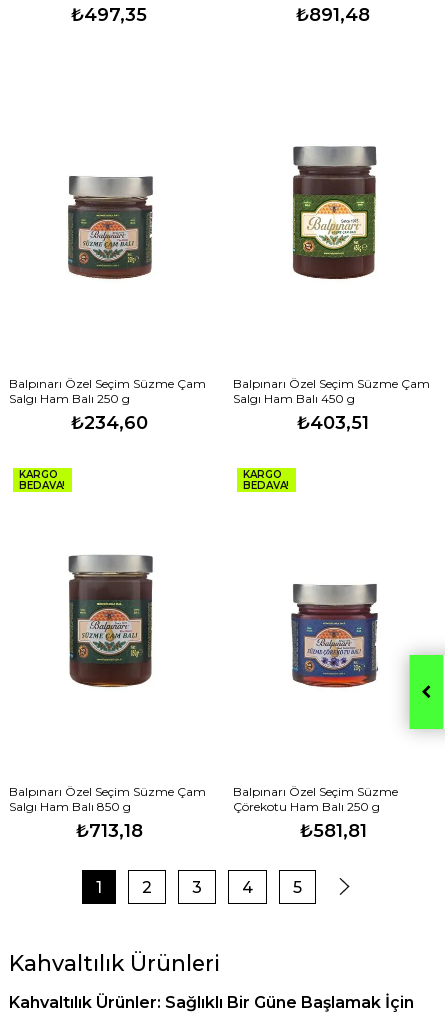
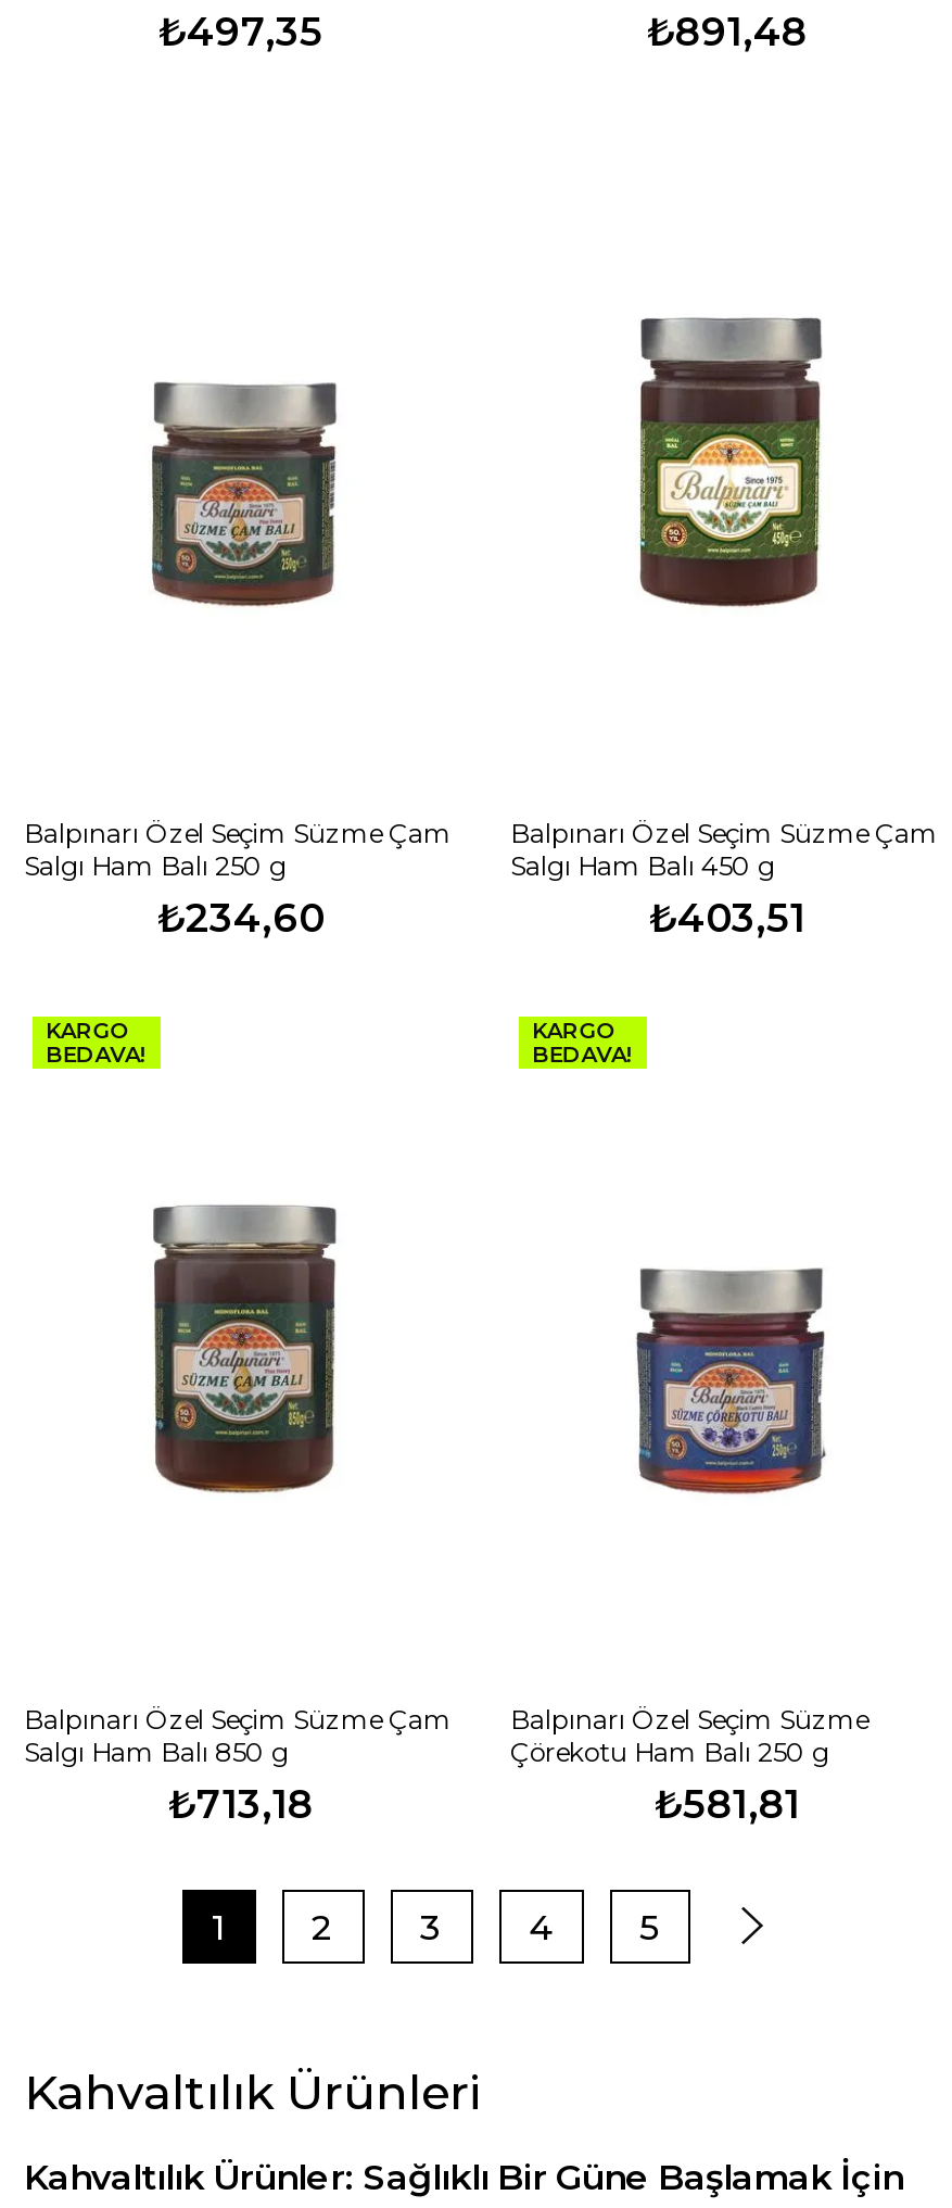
[405,651,442,733] [image] -> none

